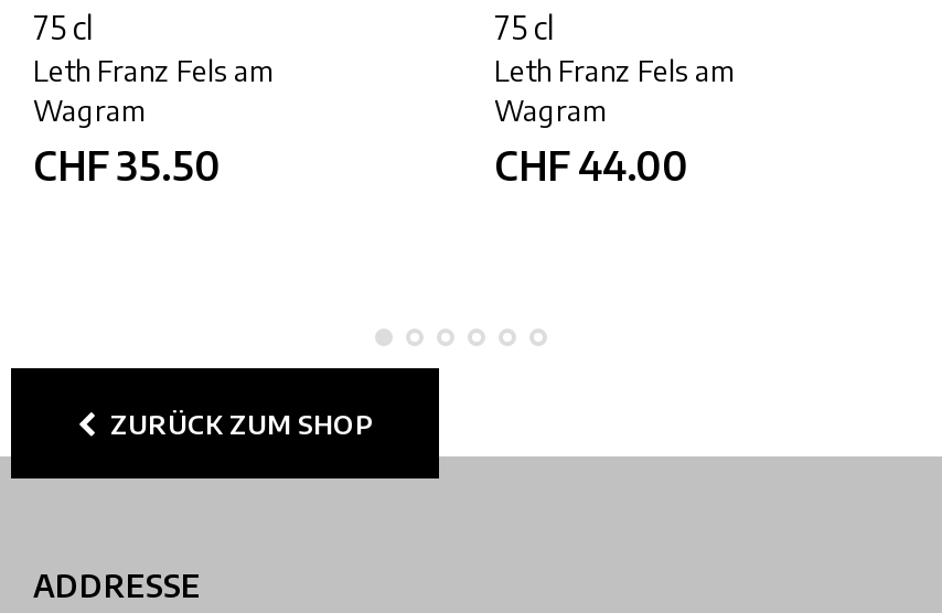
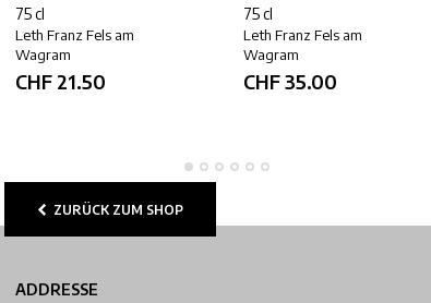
[33,141,221,190] CHF35.50 -> [15,70,106,94] CHF21.50
[494,141,688,190] CHF 44.00 -> [243,70,337,94] CHF 35.00

